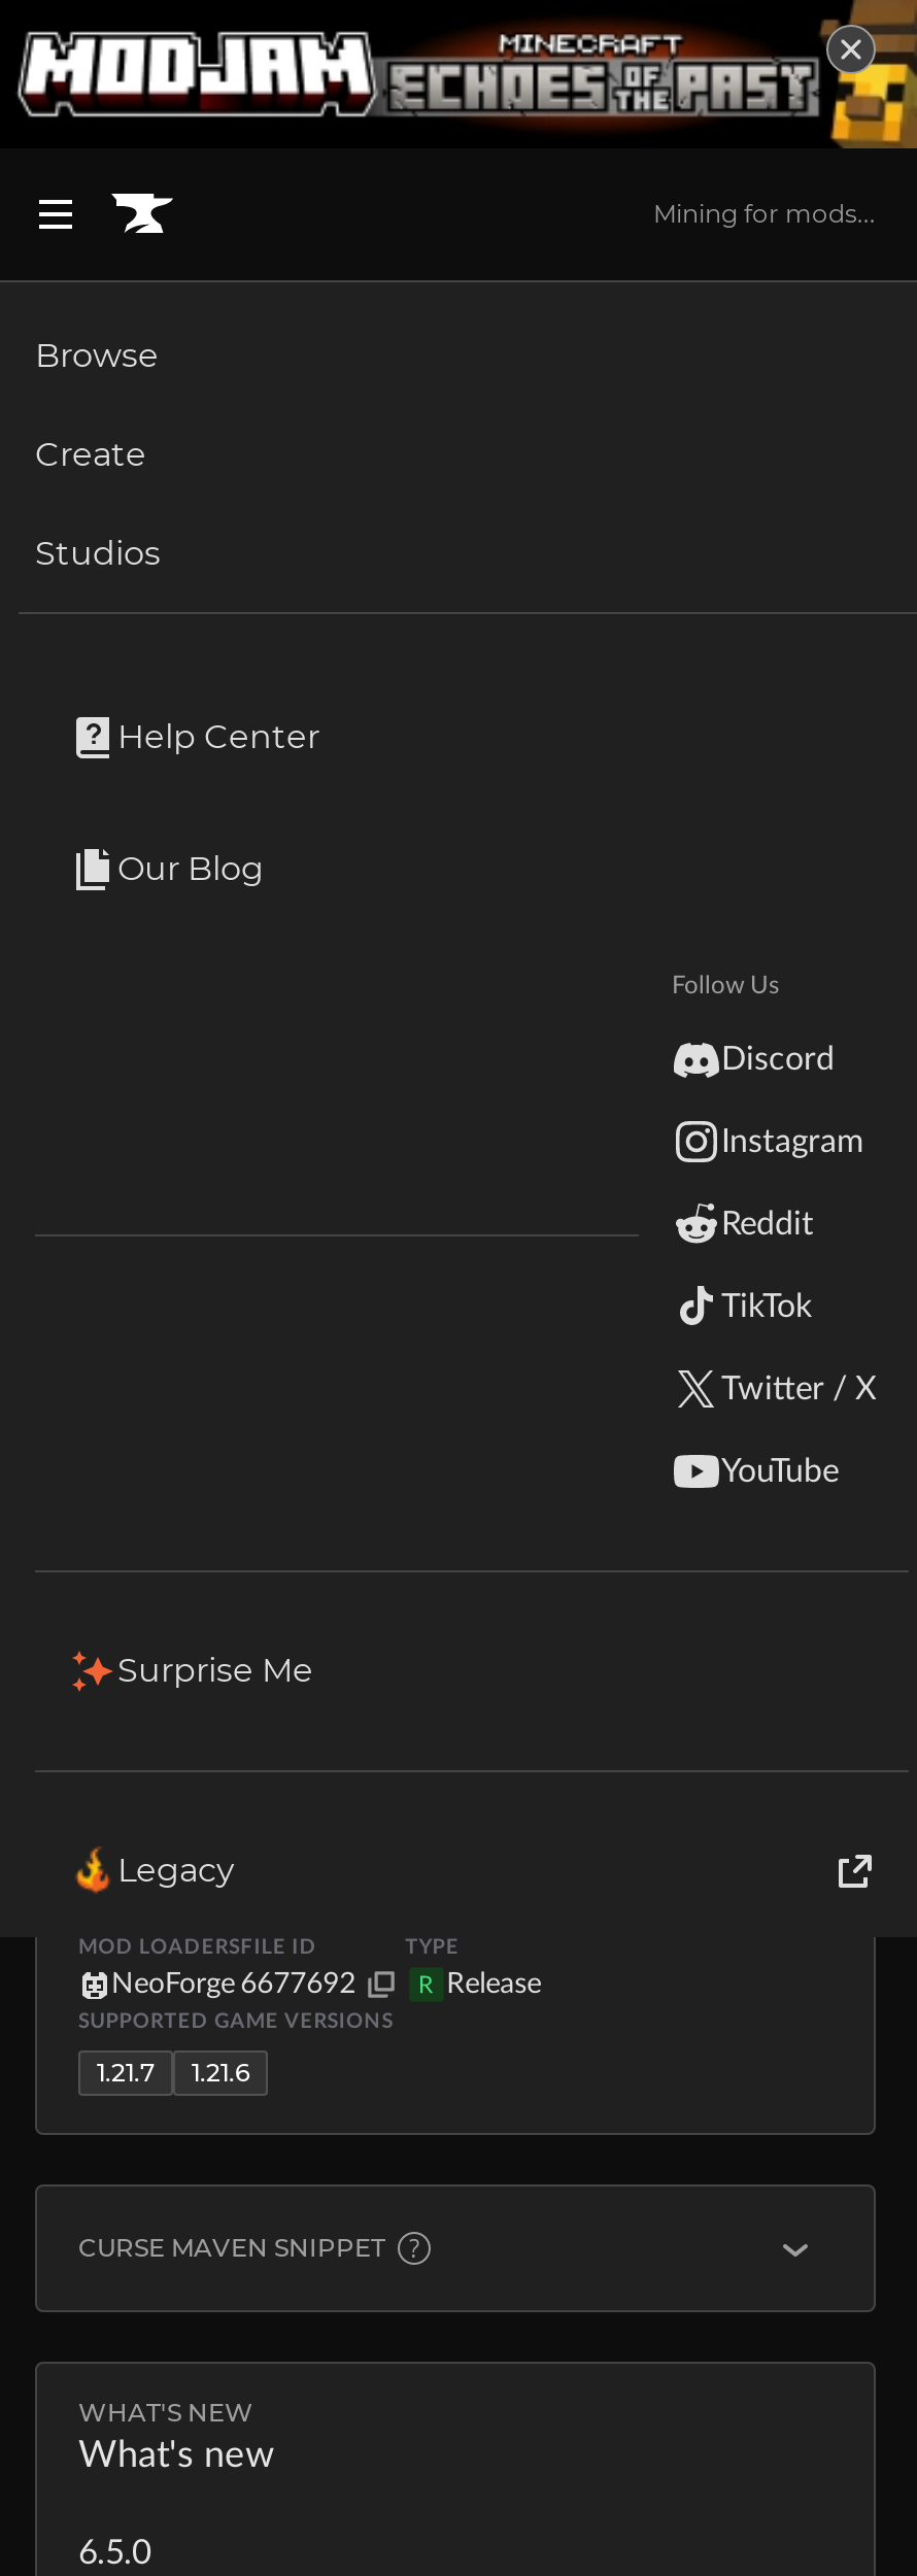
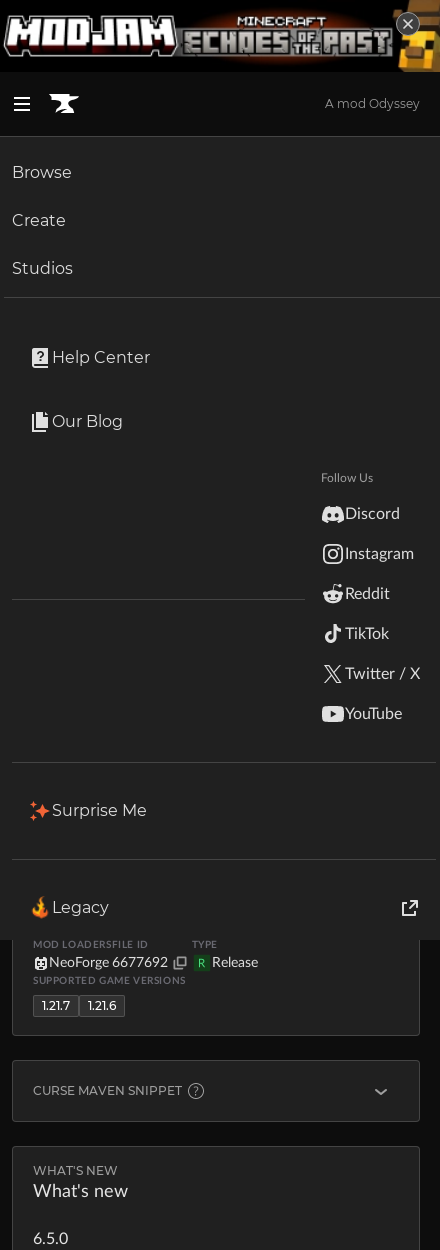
[653,197,876,228] Mining for mods... -> [325,96,420,111] A mod Odyssey

